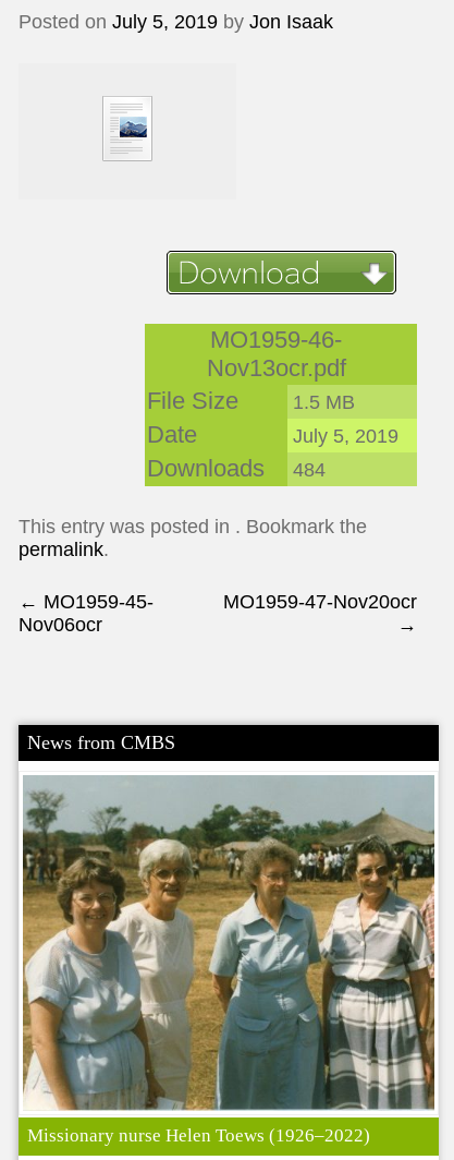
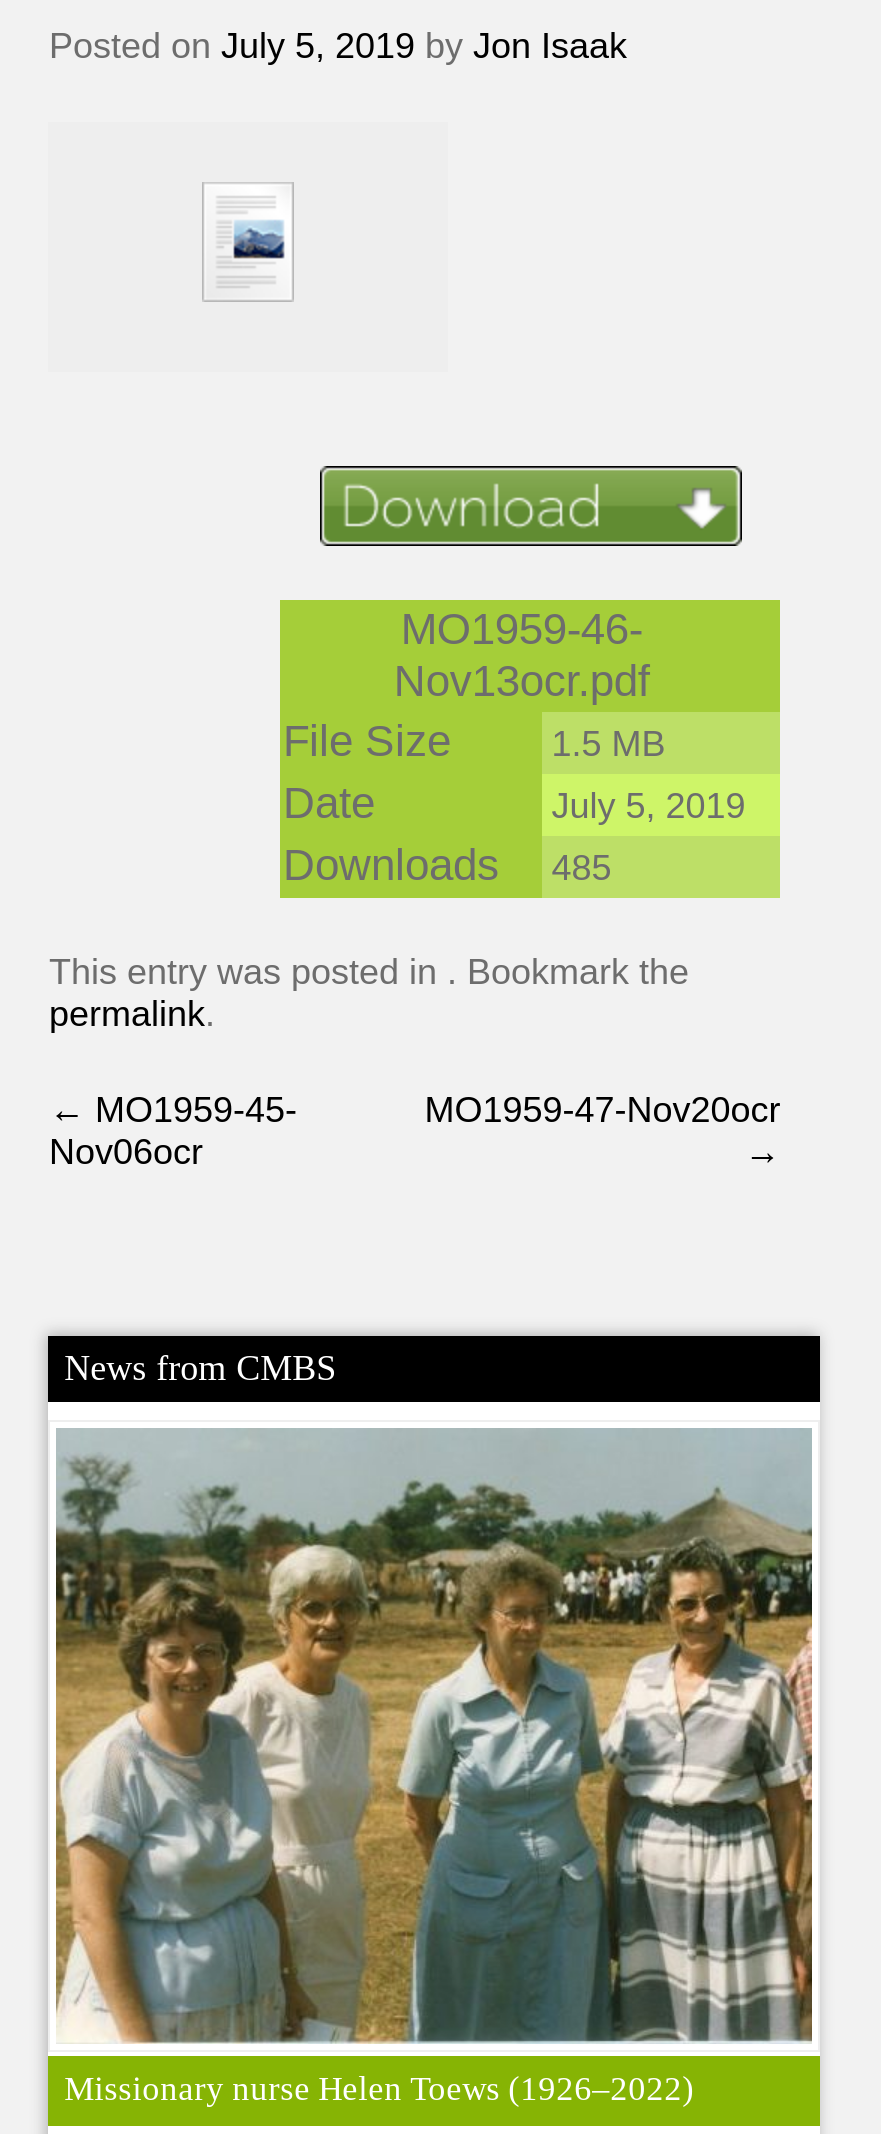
[146,454,325,482] Downloads 484 -> [283,840,612,890] Downloads 485

